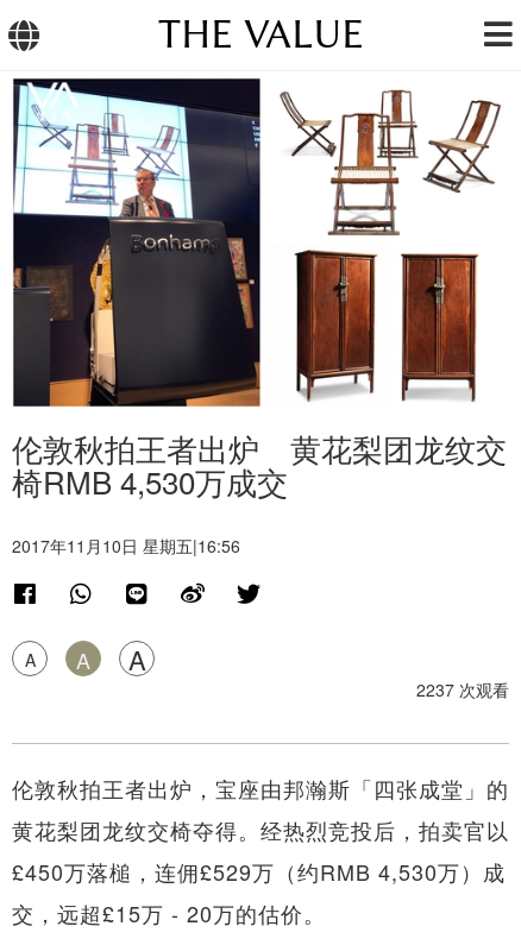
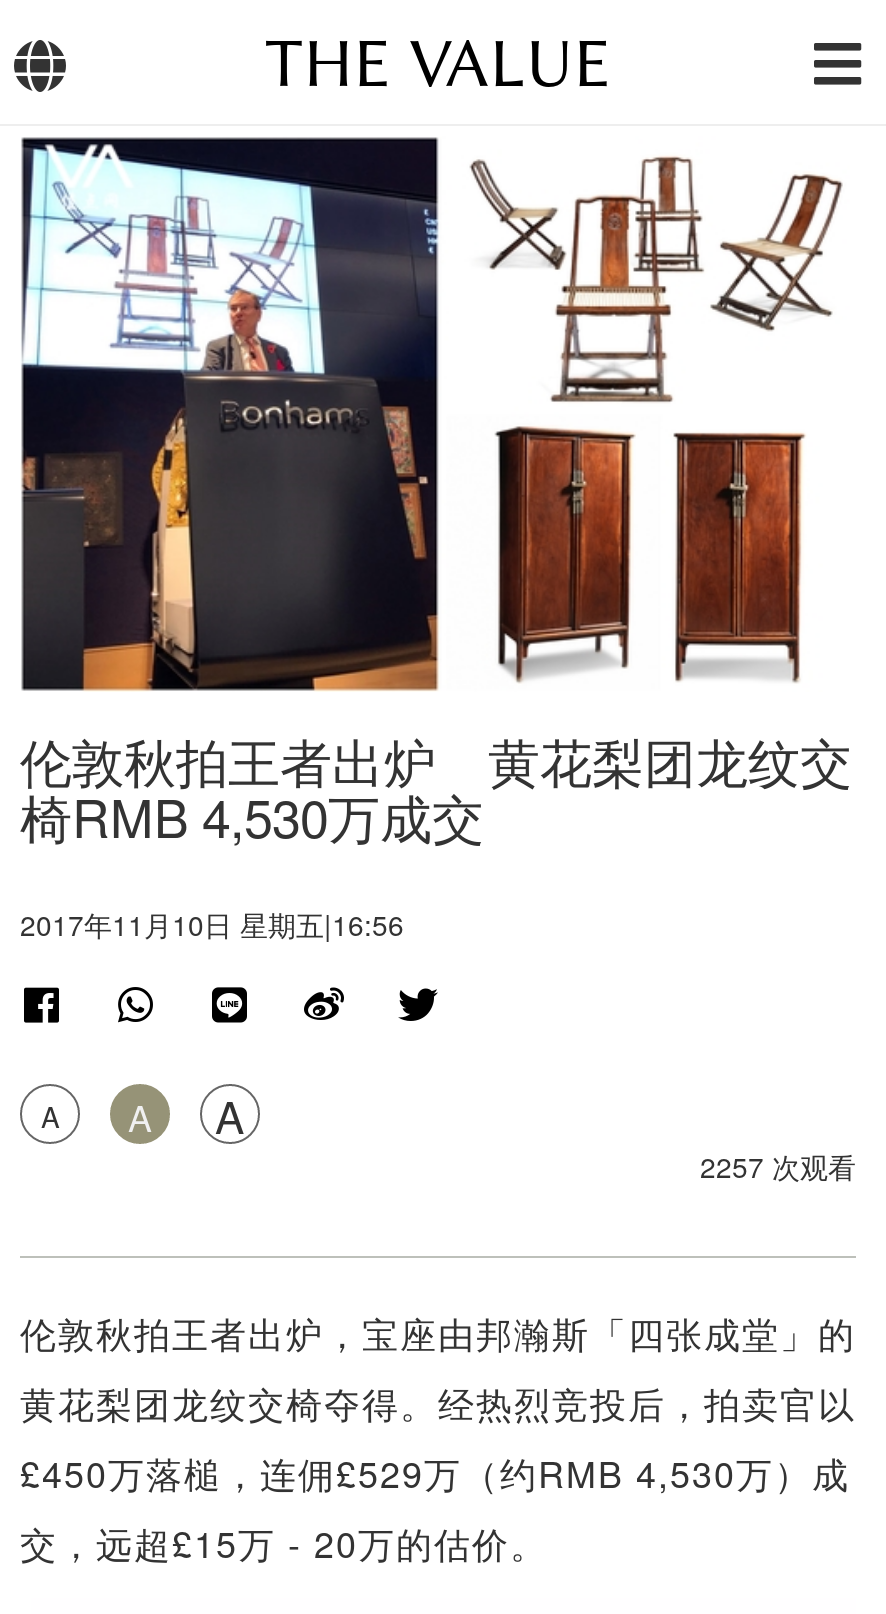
[416,678,509,702] 2237 次观看 -> [700,1147,856,1187] 2257 次观看

